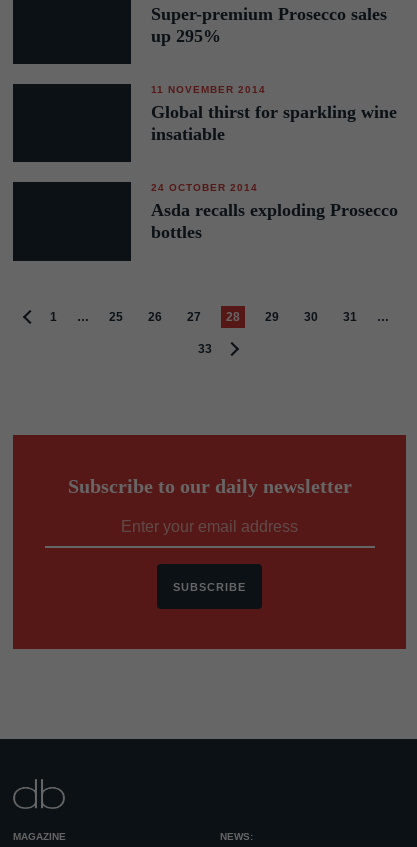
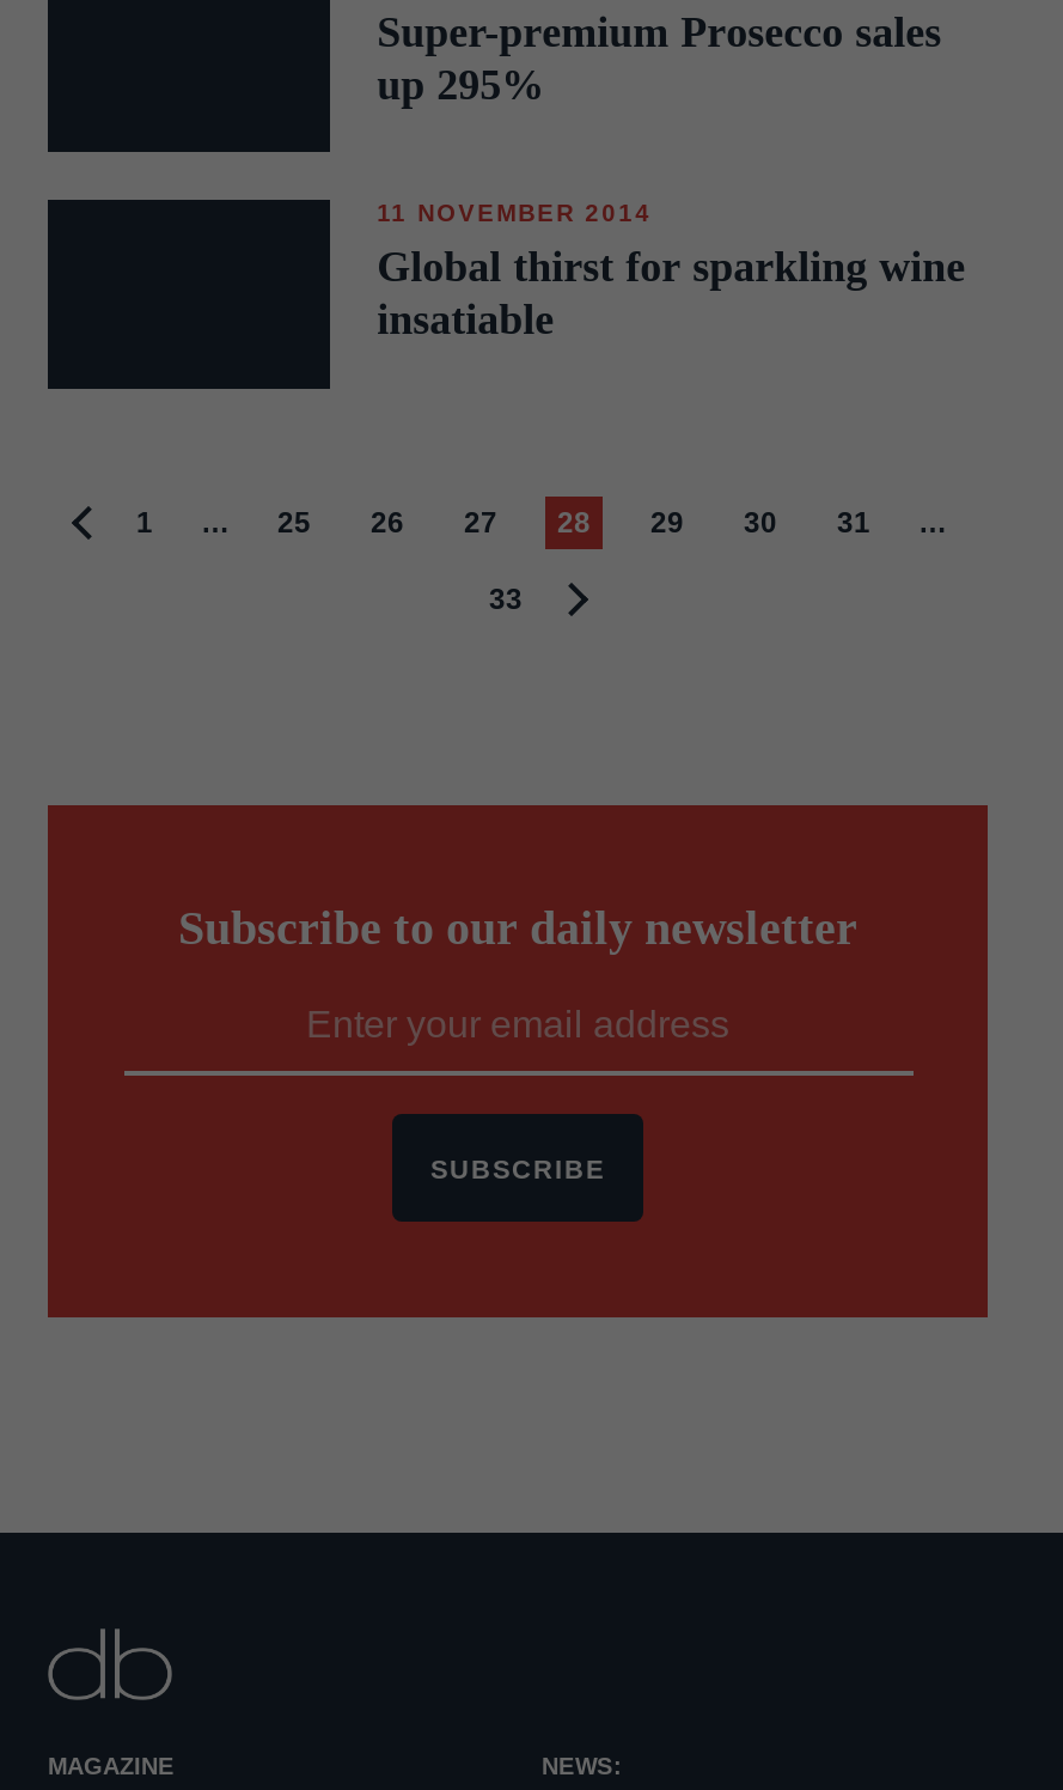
[151,182,398,242] 24 OCTOBER 2014 | Asda recalls exploding Prosecco | bottles -> none

